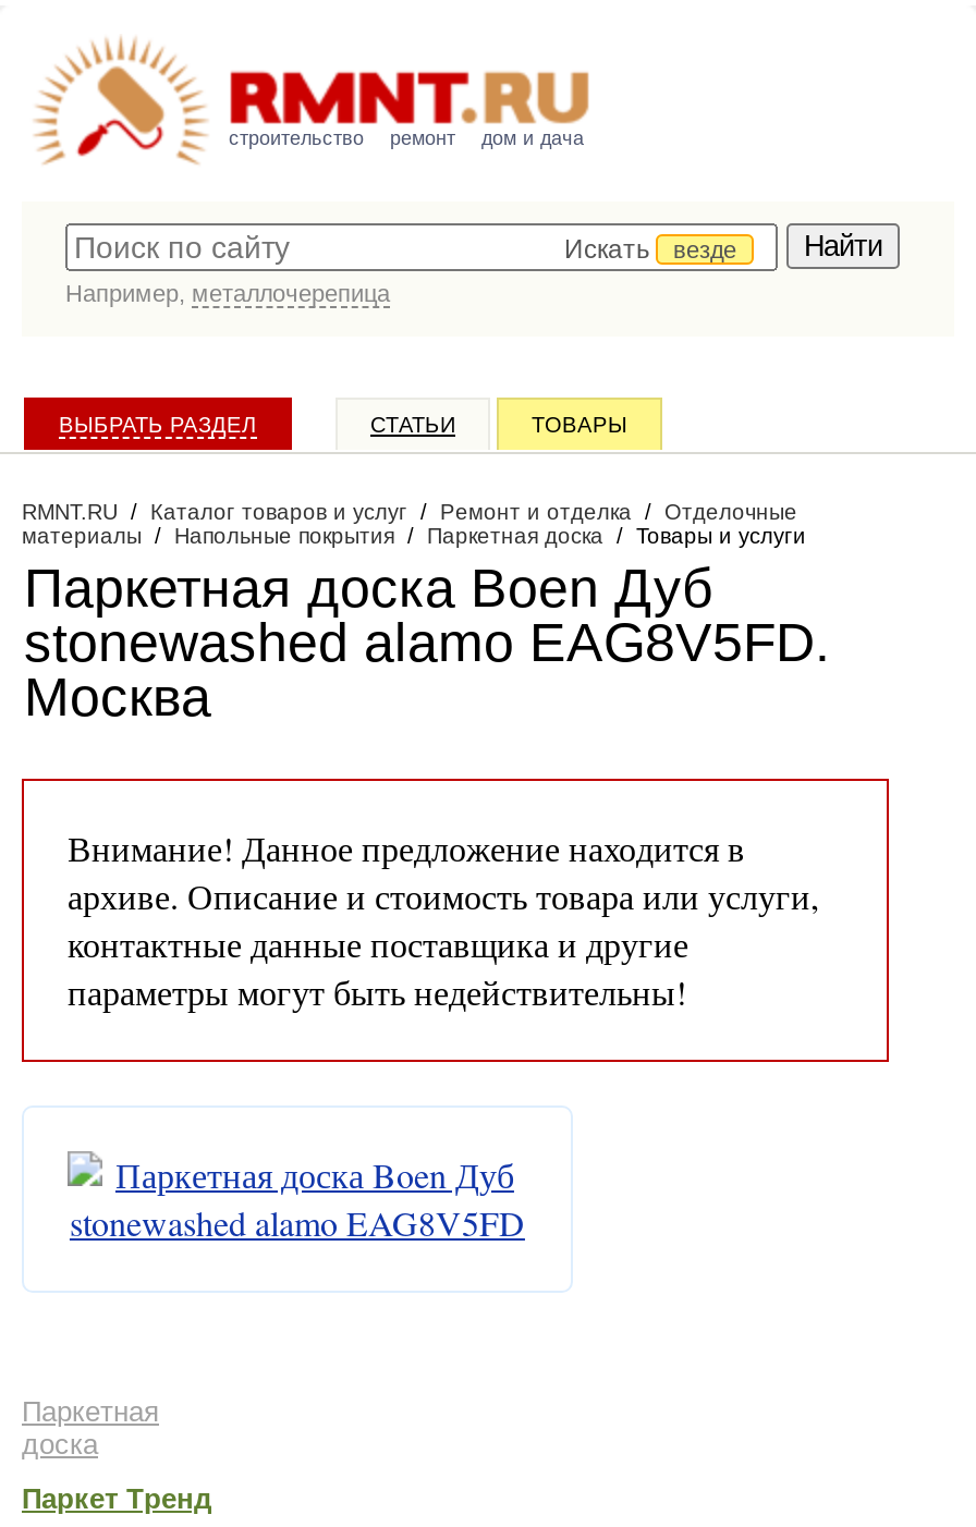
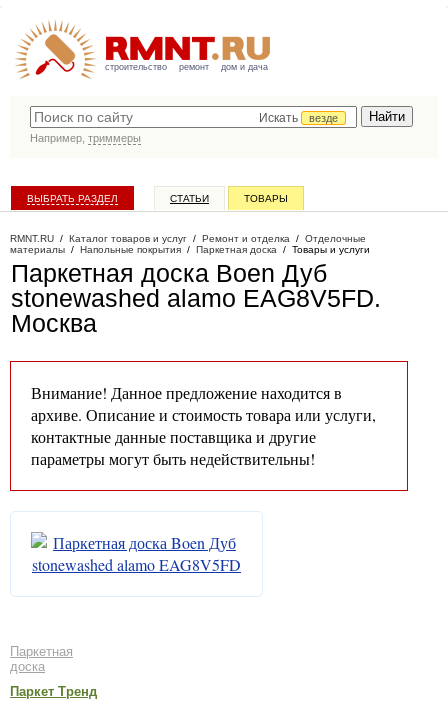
[65,280,390,306] Например, металлочерепица -> [30,132,141,144] Например, триммеры

